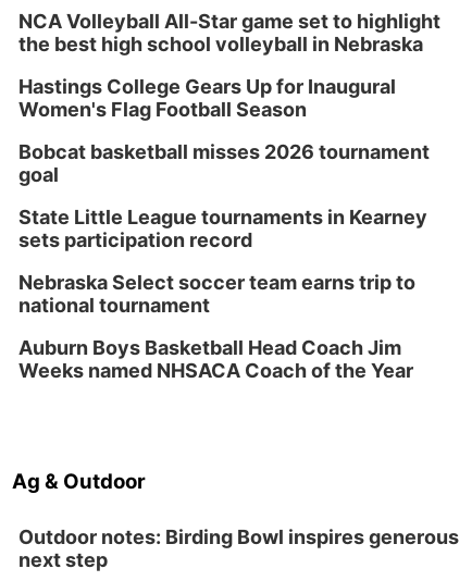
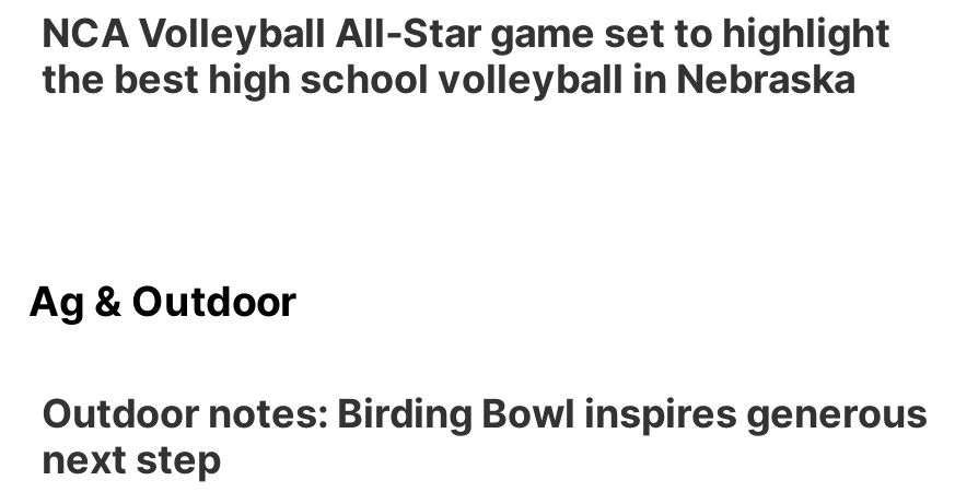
[18,75,430,382] Hastings College Gears Up for Inaugural | Women's Flag Football Season | Bobcat basketball misses 2026 tournament | goal | State Little League tournaments in Kearney | sets participation record | Nebraska Select soccer team earns trip to | national tournament | Auburn Boys Basketball Head Coach Jim | Weeks named NHSACA Coach of the Year -> none

